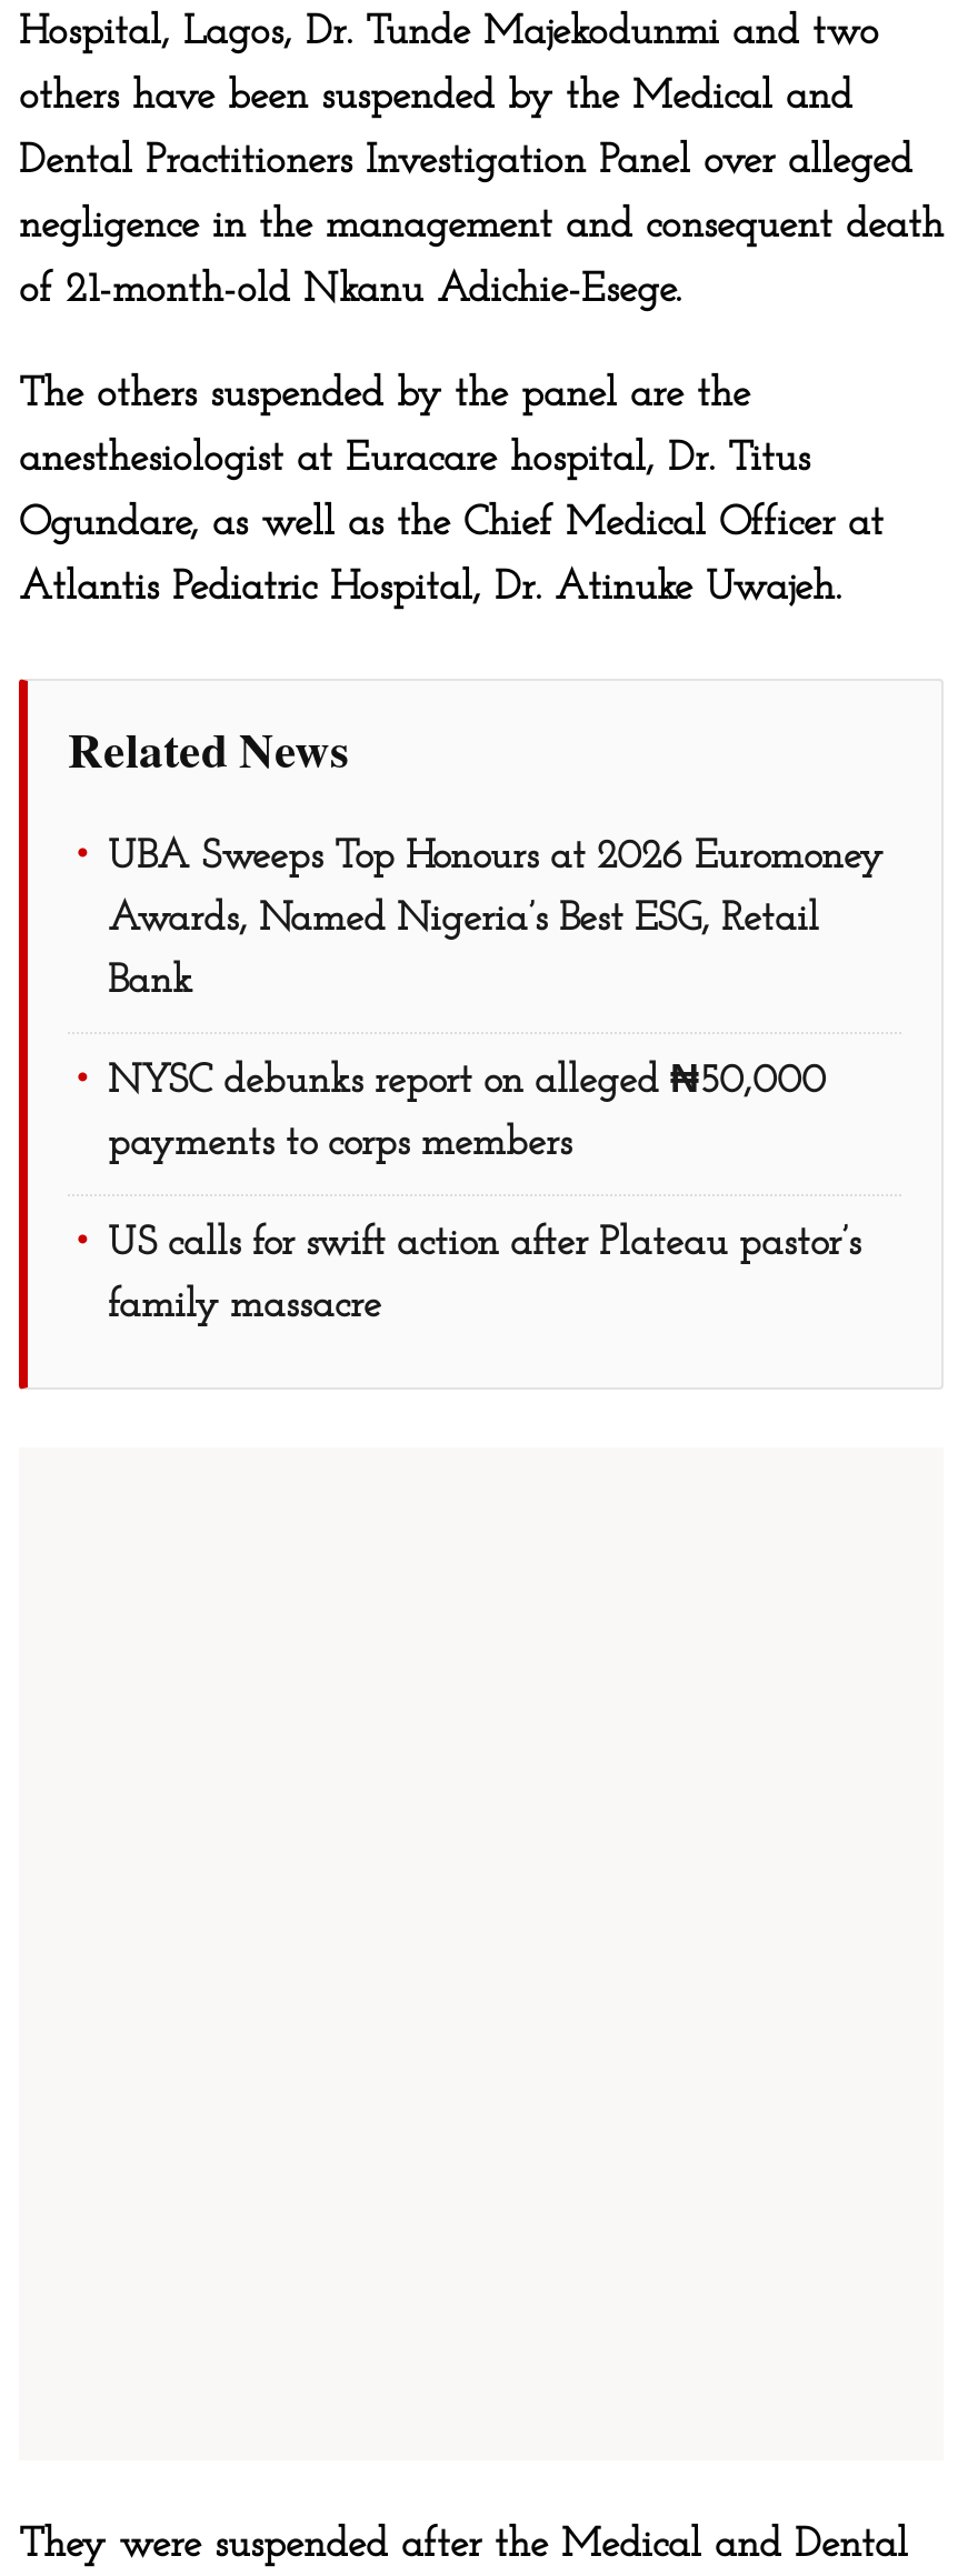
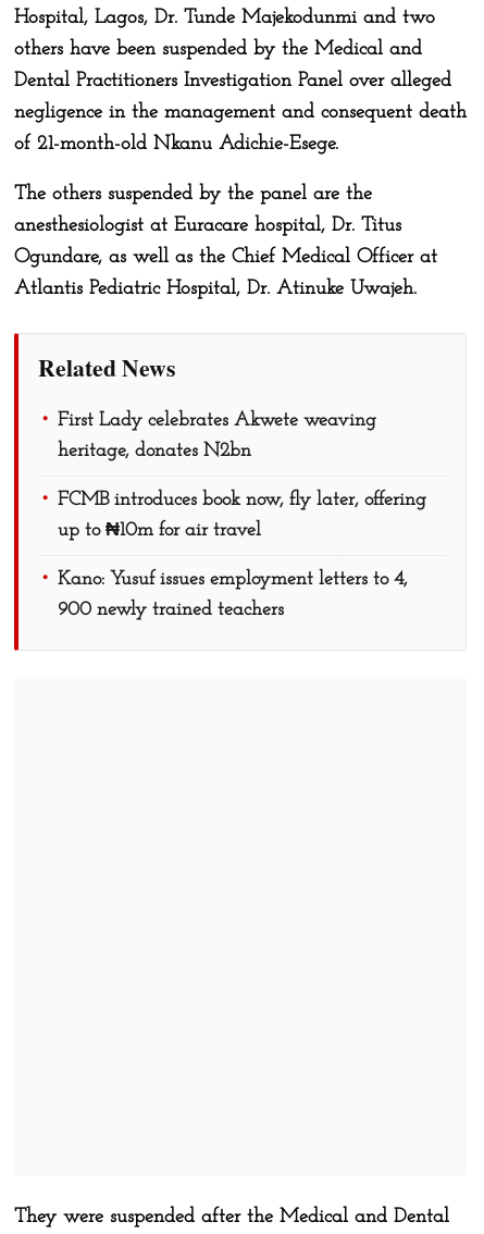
[108,835,884,1326] UBA Sweeps Top Honours at 2026 Euromoney | Awards, Named Nigeria’s Best ESG, Retail | Bank | NYSC debunks report on alleged ₦50,000 | payments to corps members | US calls for swift action after Plateau pastor’s | family massacre -> [58,411,426,621] First Lady celebrates Akwete weaving | heritage, donates N2bn | FCMB introduces book now, fly later, offering | up to ₦10m for air travel | Kano: Yusuf issues employment letters to 4, | 900 newly trained teachers

